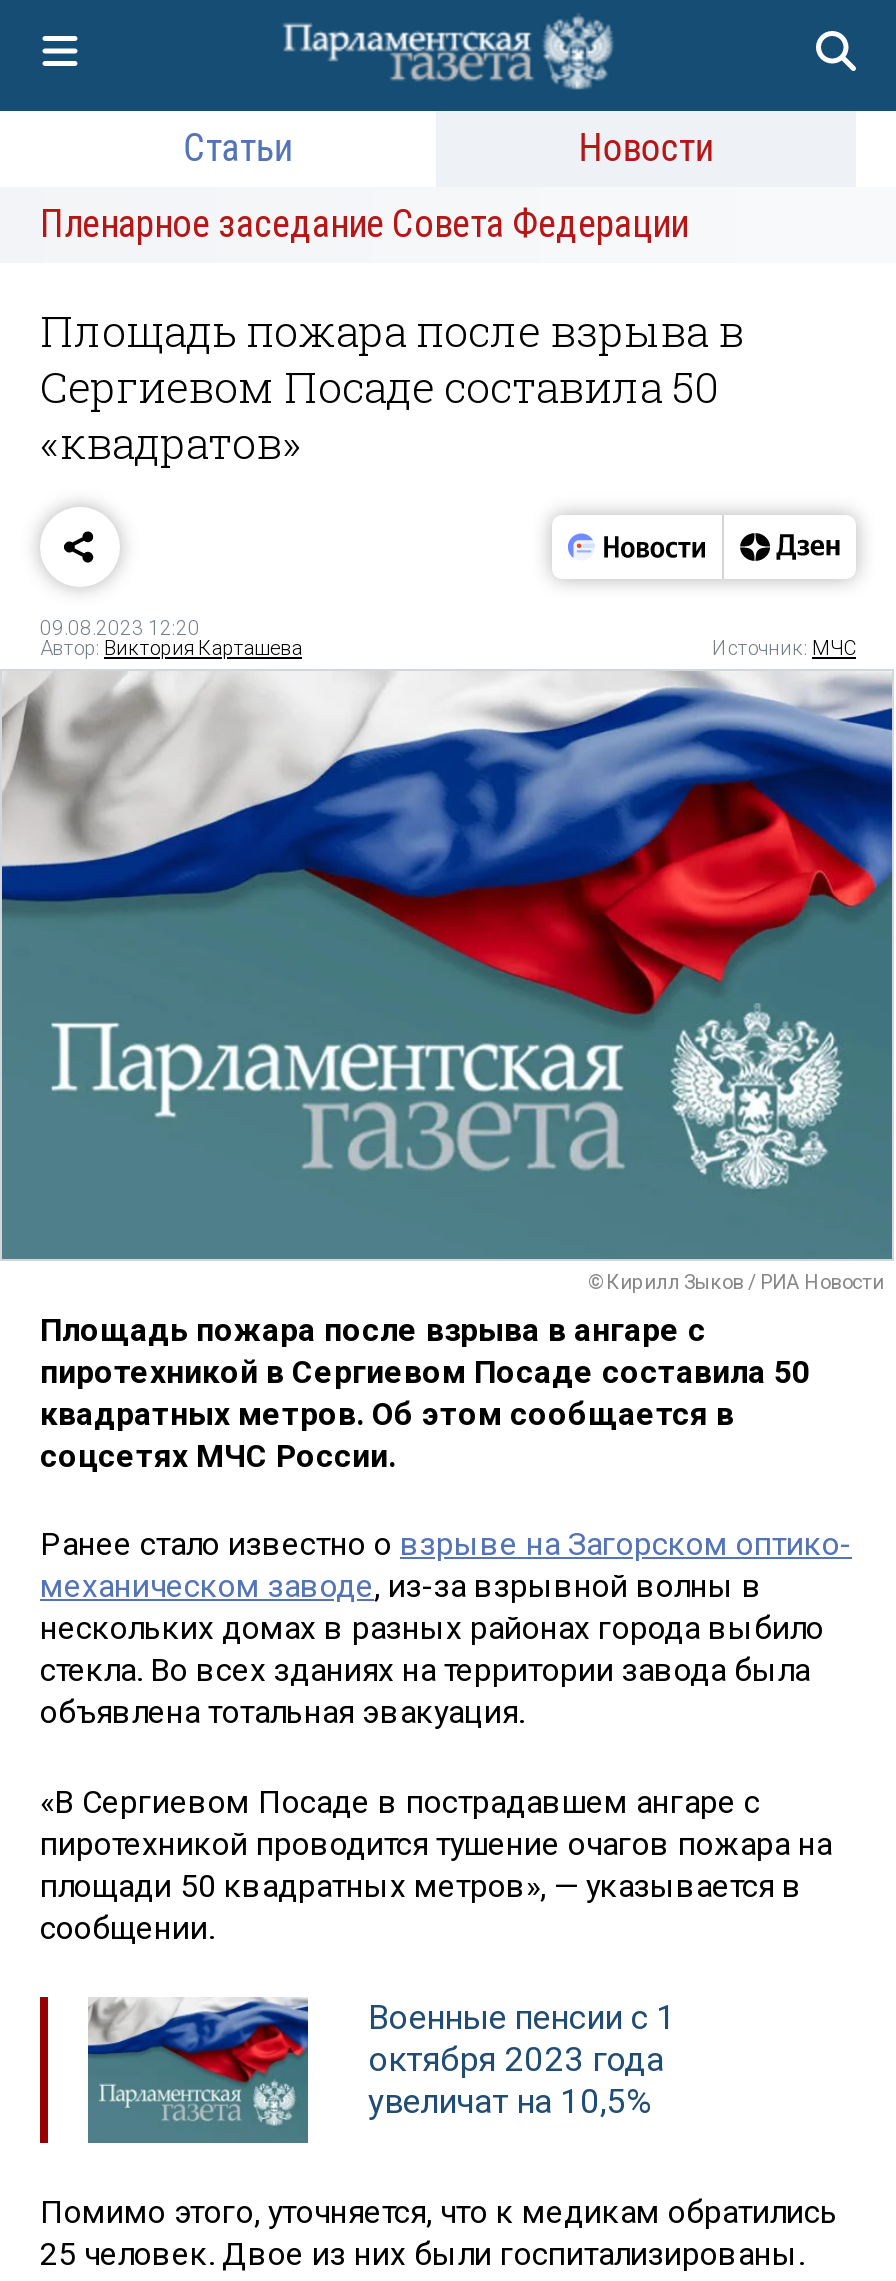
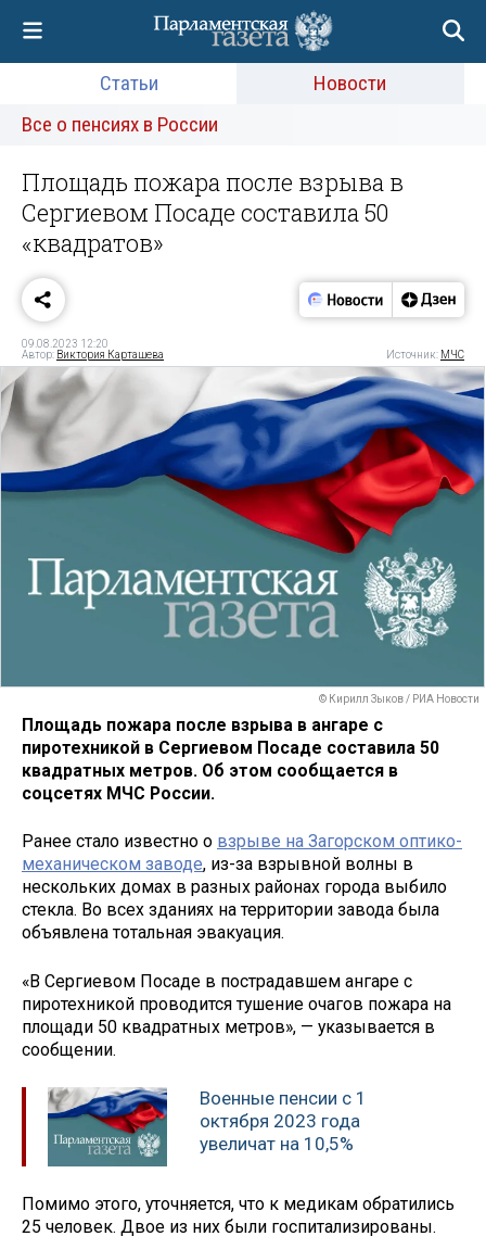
[40,201,688,247] Пленарное заседание Совета Федерации -> [22,112,218,137] Все о пенсиях в России

